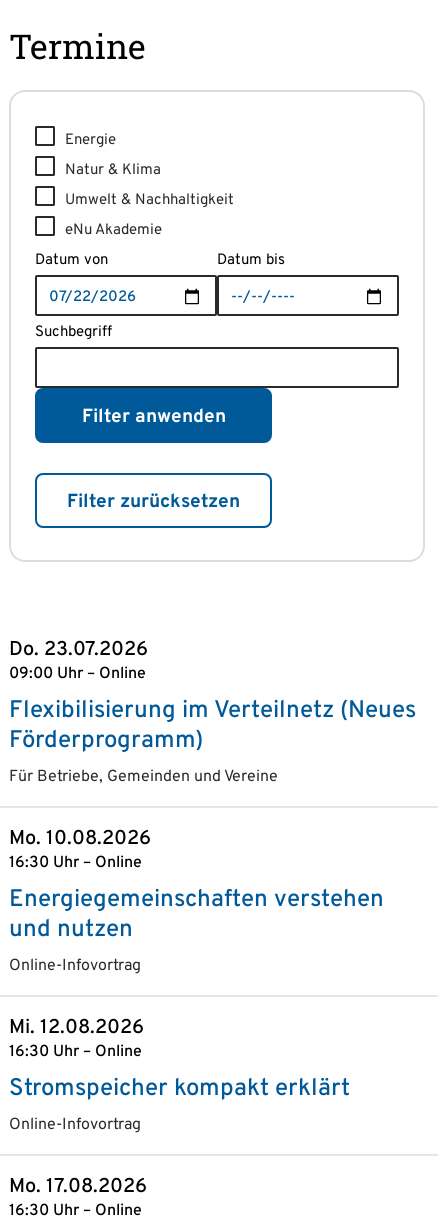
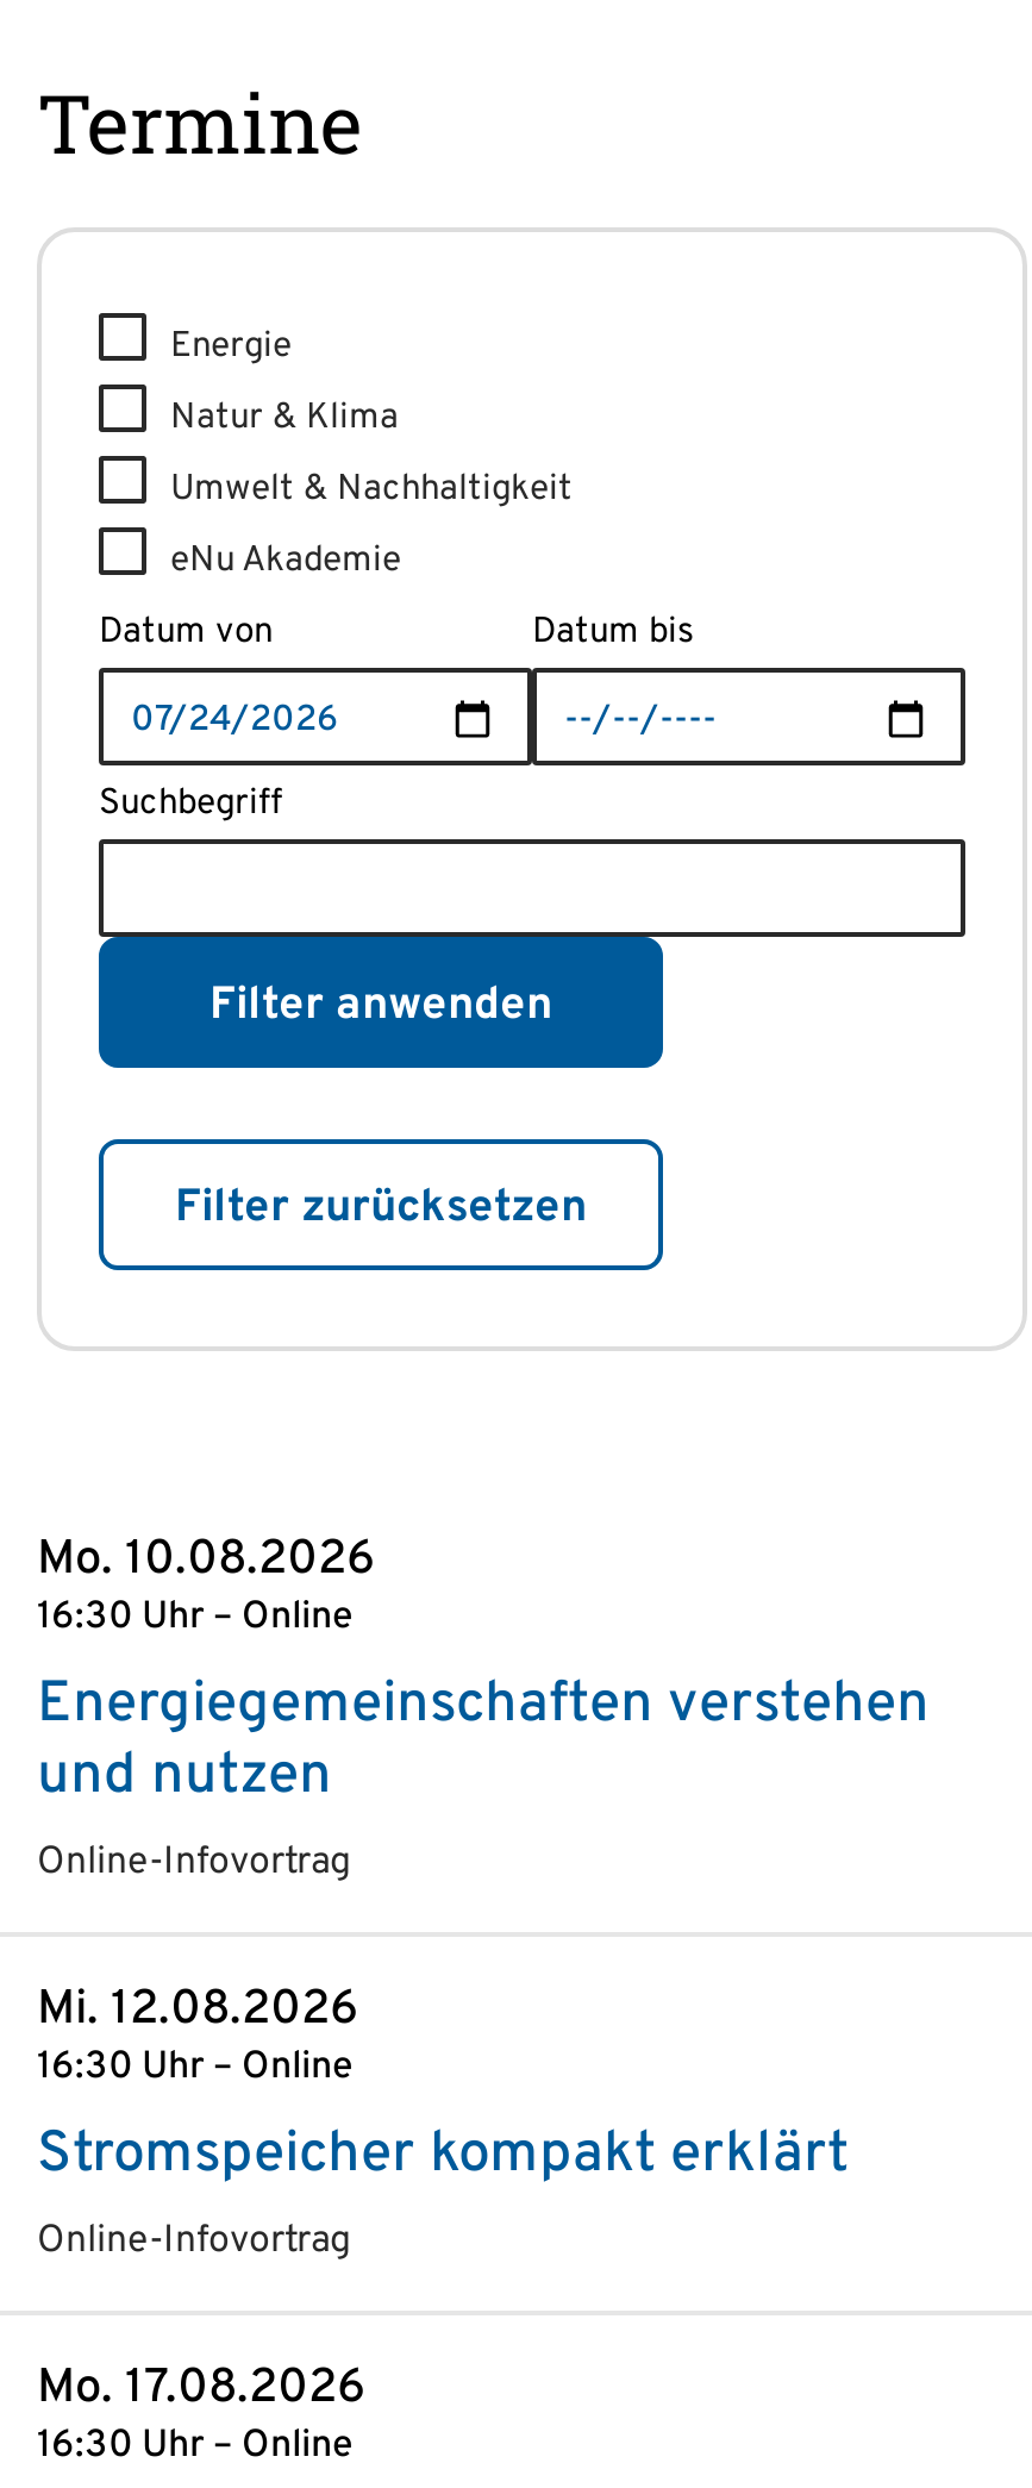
[9,637,416,787] Do. 23.07.2026 | 09:00 Uhr – Online | Flexibilisierung im Verteilnetz (Neues | Förderprogramm) | Für Betriebe, Gemeinden und Vereine -> none

